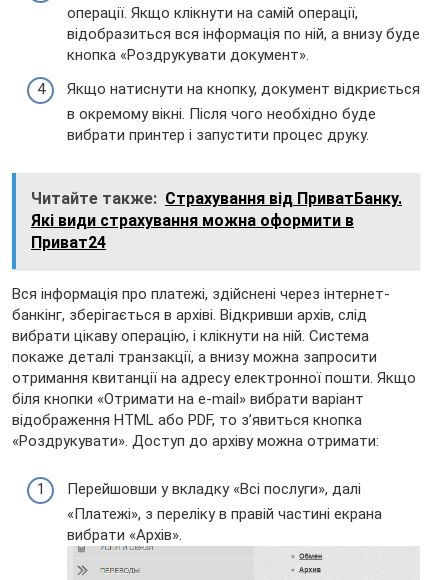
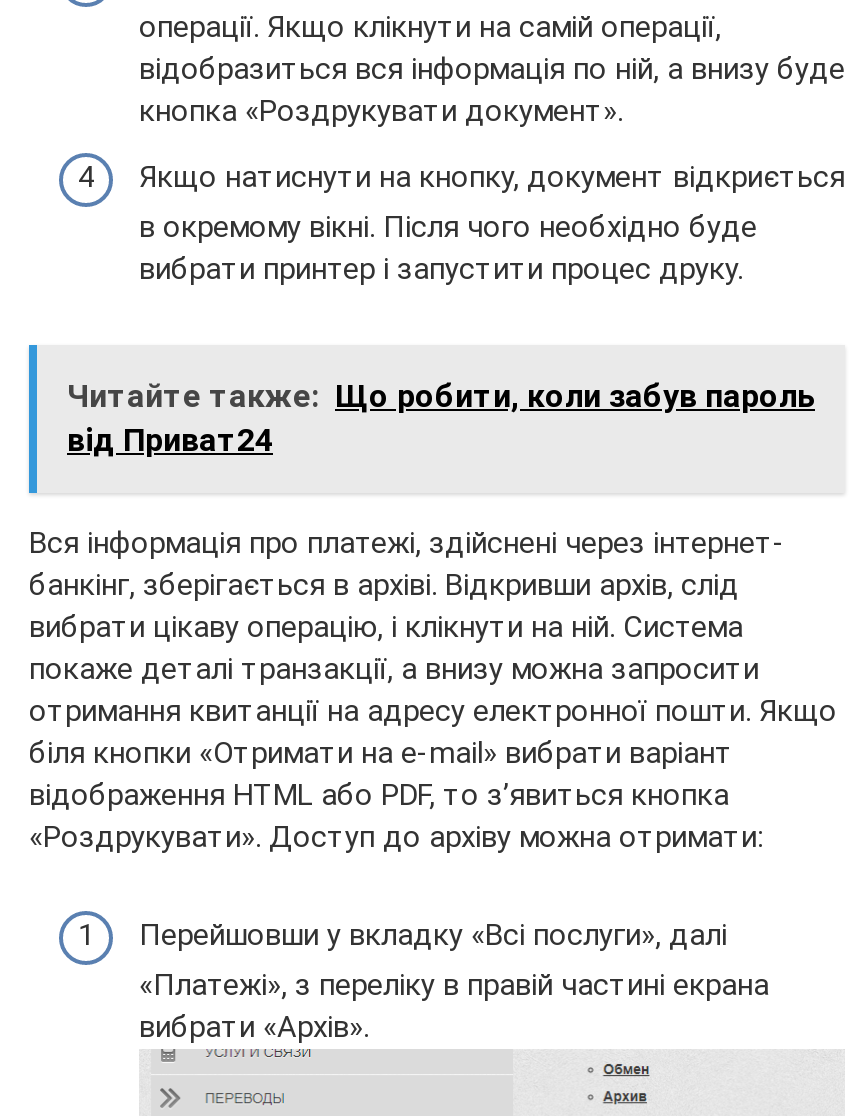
[31,189,402,252] Читайте также: Страхування від ПриватБанку. | Які види страхування можна оформити в | Приват24 -> [67,377,815,459] Читайте также: Що робити, коли забув пароль | від Приват24

